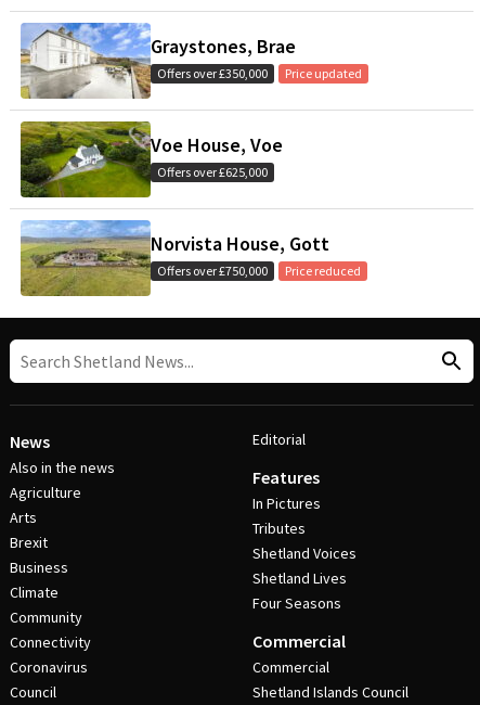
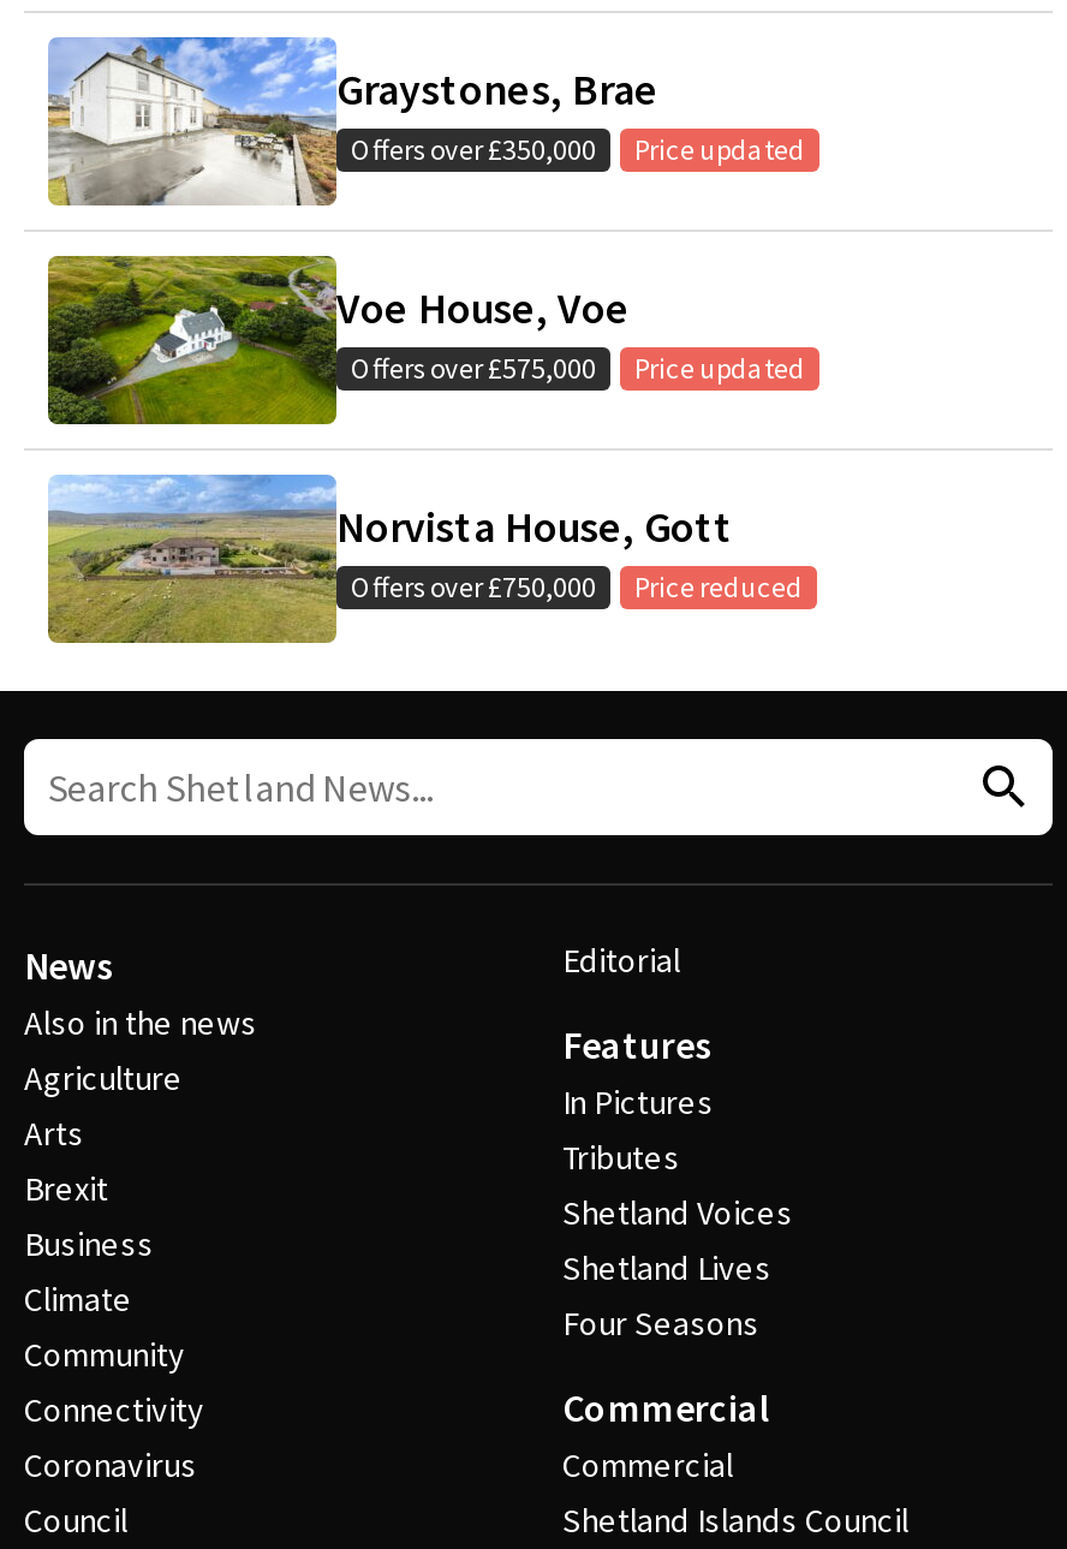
[157,164,268,180] Offers over £625,000 -> [351,350,805,386] Offers over £575,000 | Price updated

